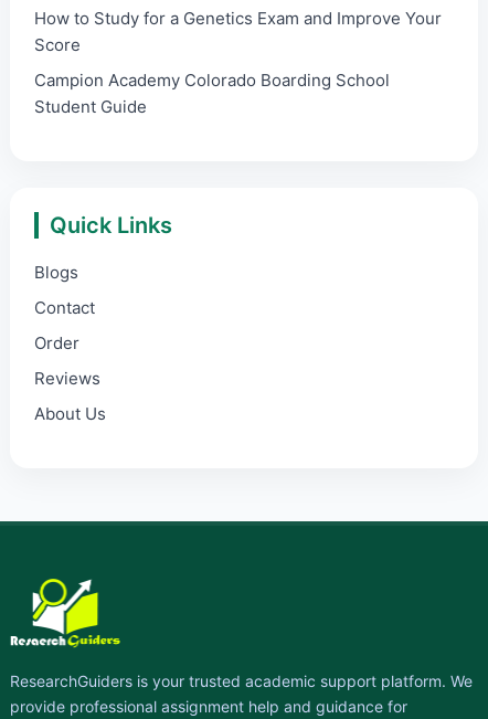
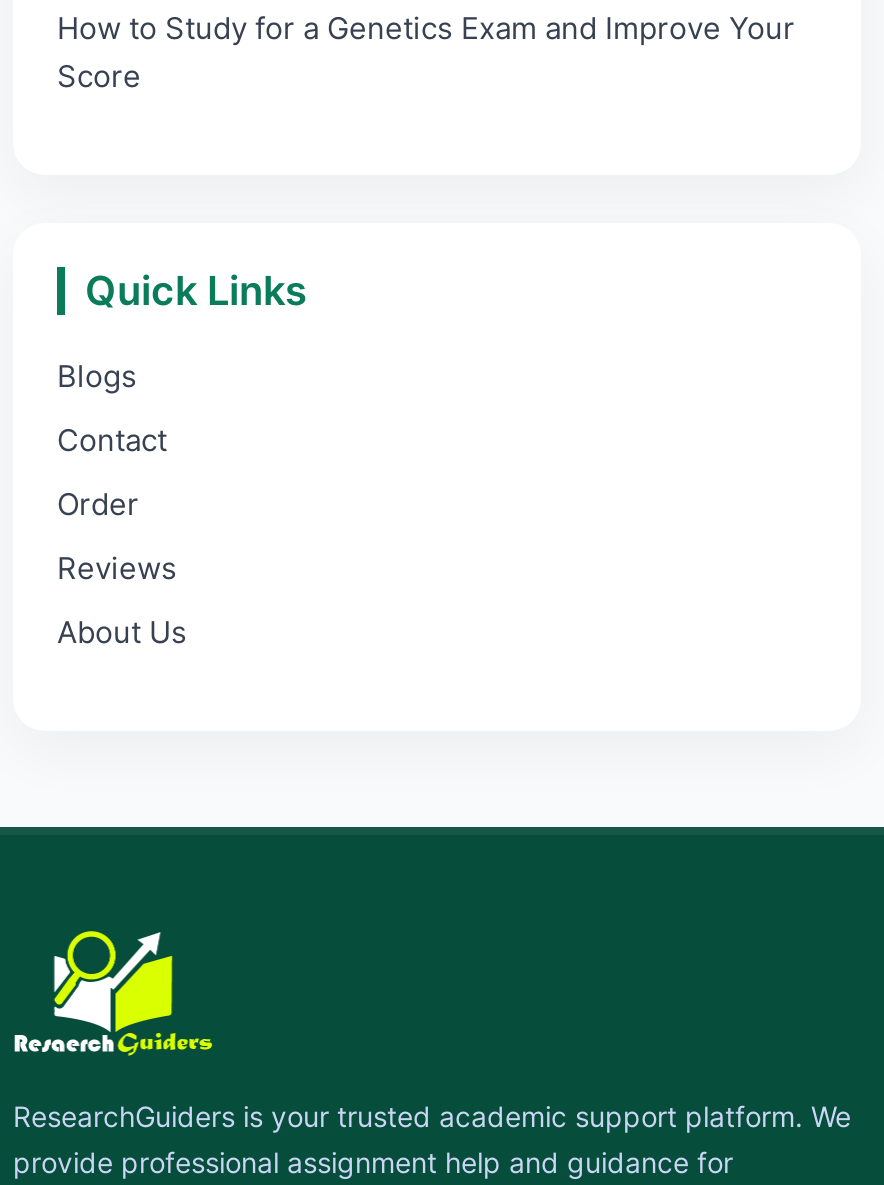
[34,70,390,117] Campion Academy Colorado Boarding School | Student Guide -> none

